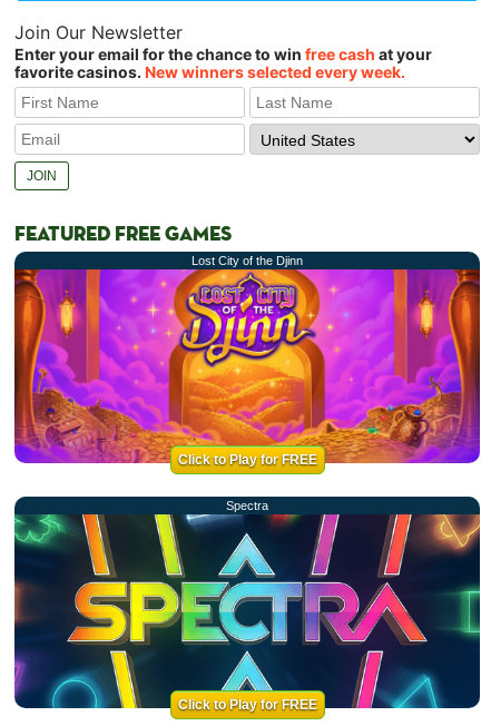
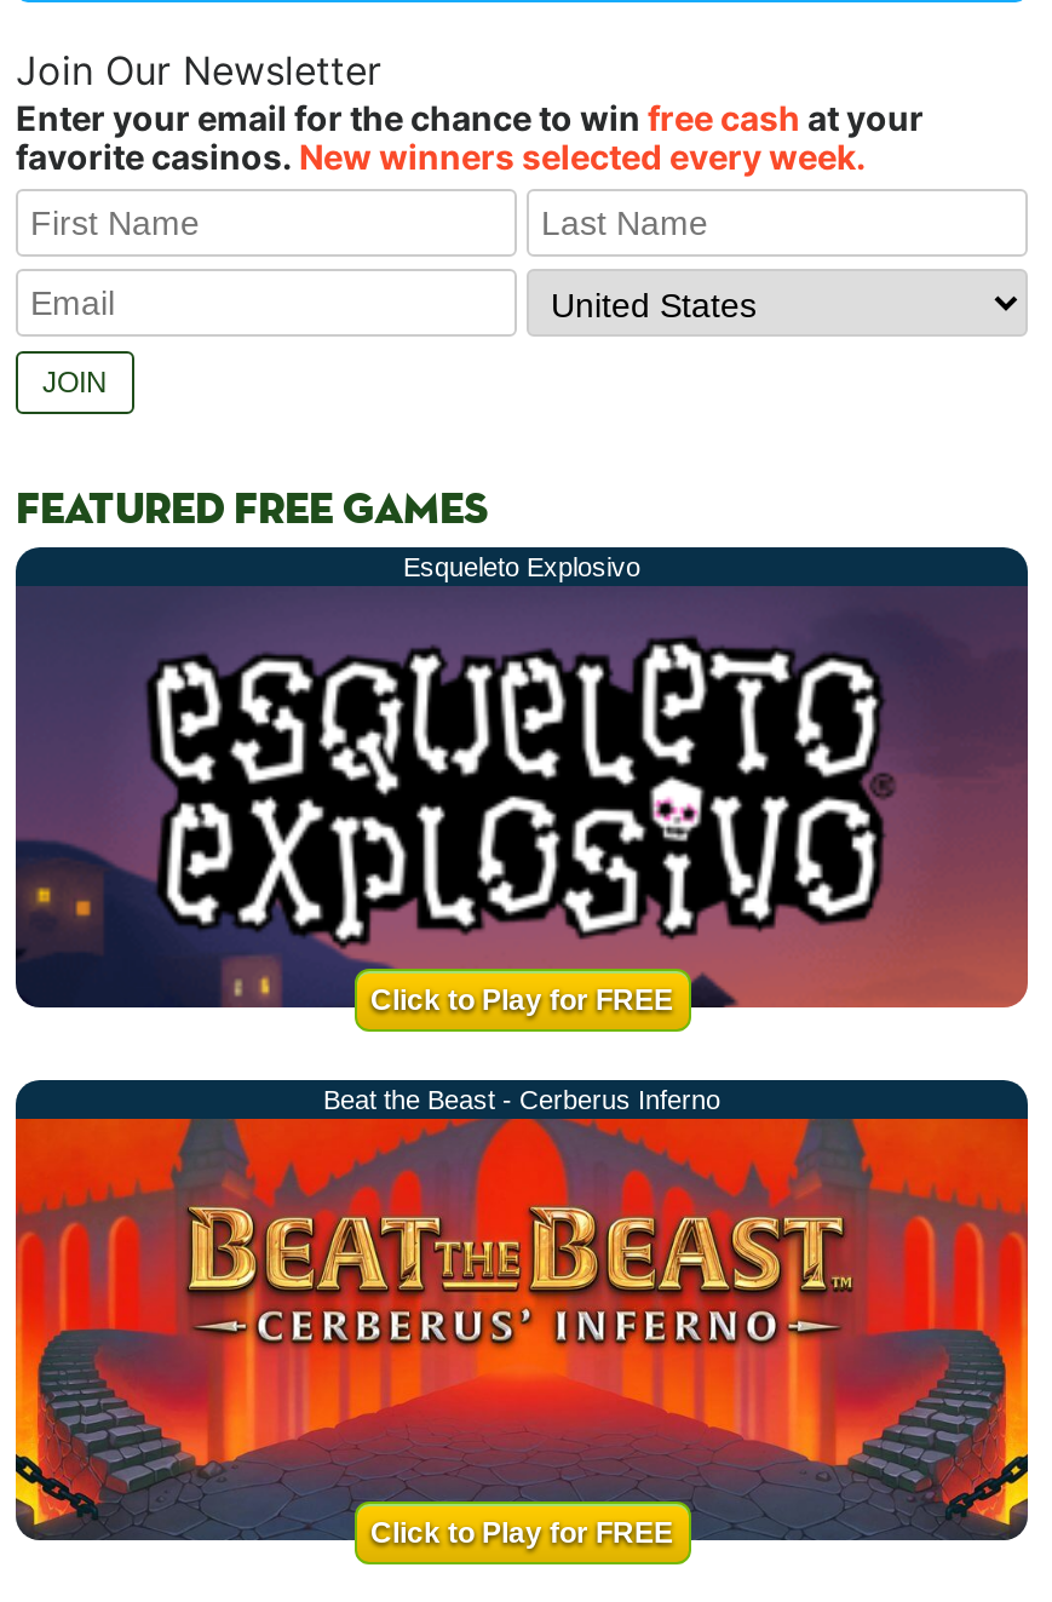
[192,254,303,267] Lost City of the Djinn -> [403,553,640,582] Esqueleto Explosivo
[13,268,481,512] [image] | Spectra -> [13,586,1030,1114] [image] | Beat the Beast - Cerberus Inferno
[13,513,481,709] [image] -> [13,1116,1030,1543] [image]

